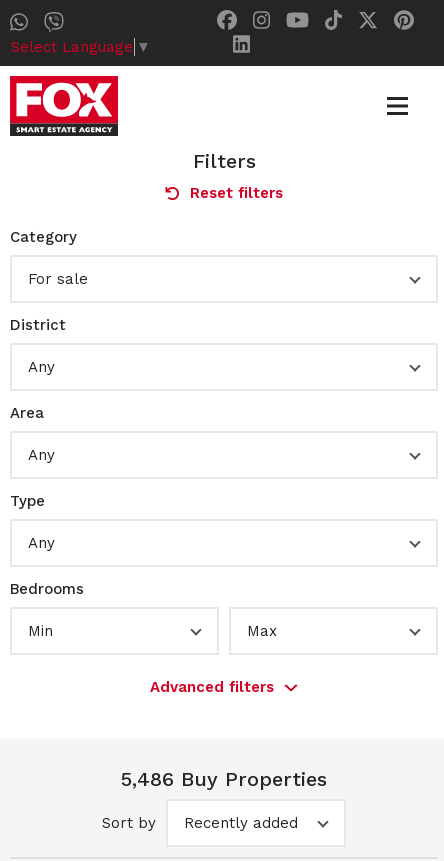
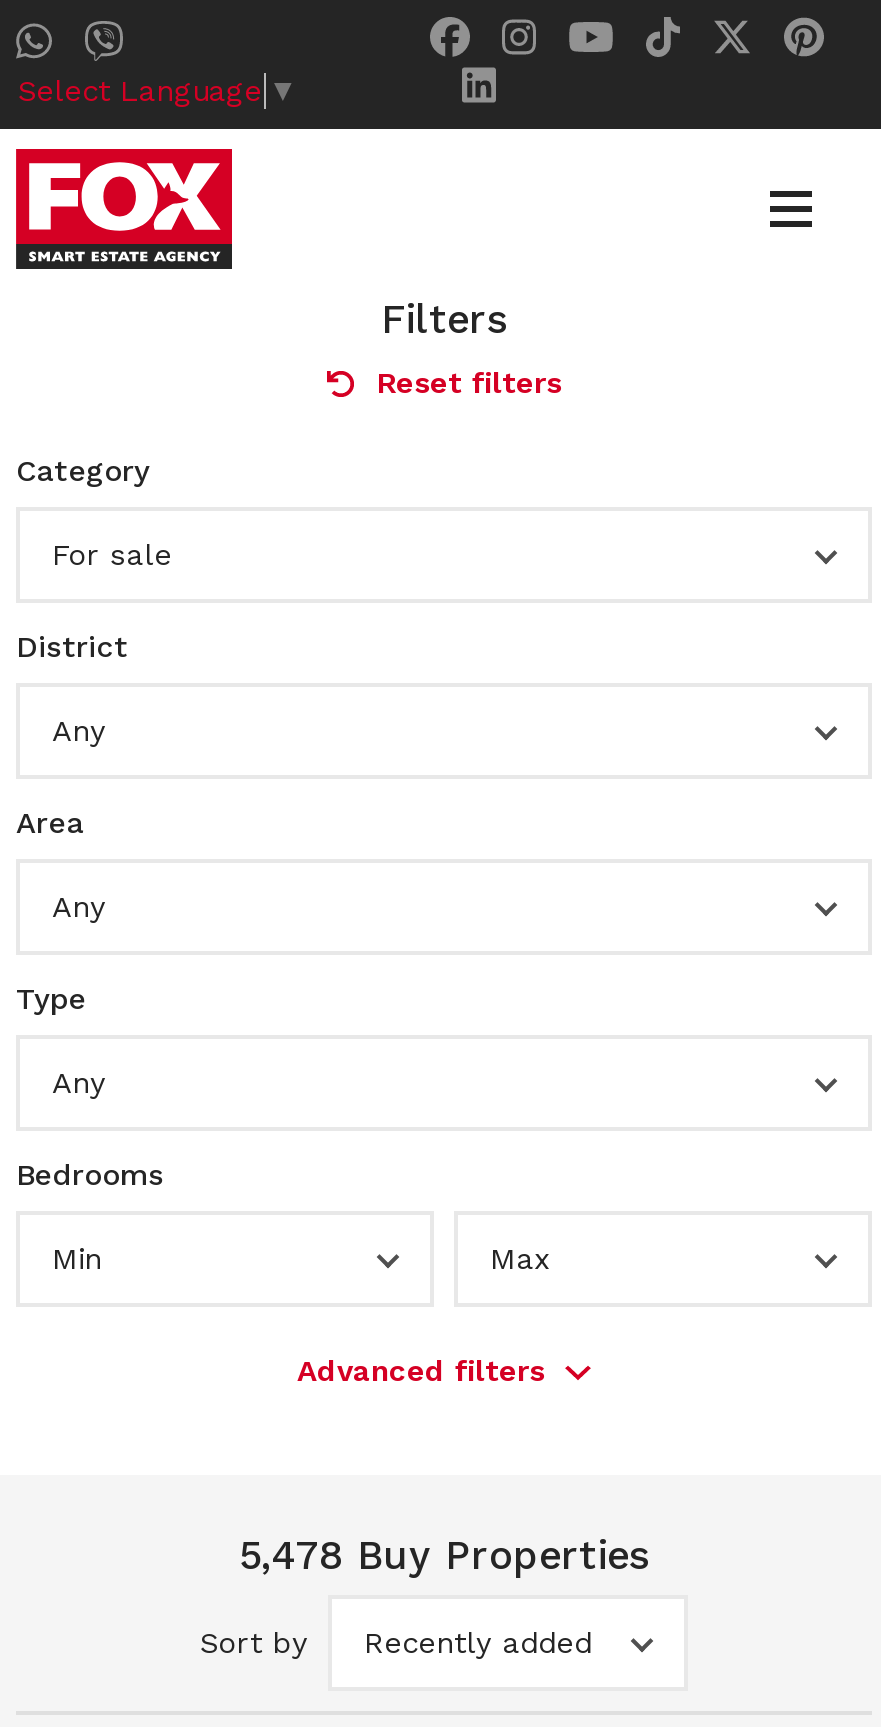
[121,767,327,791] 5,486 Buy Properties -> [239,1531,649,1579] 5,478 Buy Properties

